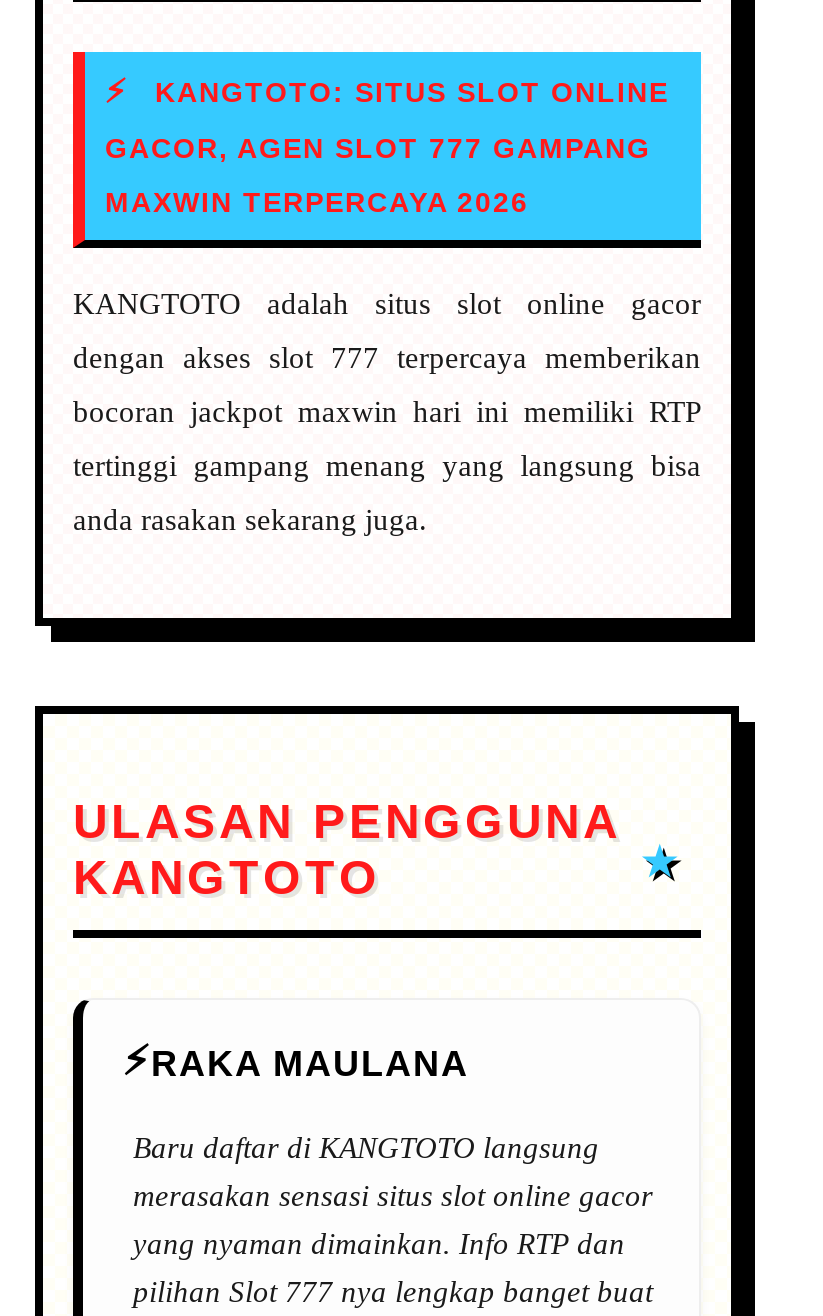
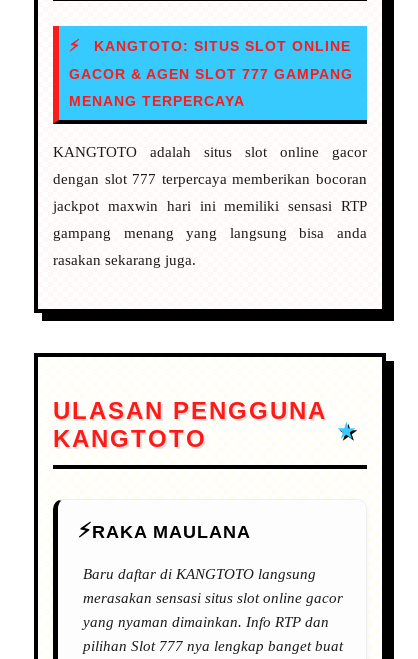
[105,132,651,164] GACOR, AGEN SLOT 777 GAMPANG -> [69,66,353,82] GACOR & AGEN SLOT 777 GAMPANG
[105,186,529,218] MAXWIN TERPERCAYA 2026 -> [69,93,245,109] MENANG TERPERCAYA
[73,342,701,374] dengan akses slot 777 terpercaya memberikan -> [53,171,367,187] dengan slot 777 terpercaya memberikan bocoran
[73,396,701,428] bocoran jackpot maxwin hari ini memiliki RTP -> [53,198,367,214] jackpot maxwin hari ini memiliki sensasi RTP
[73,450,701,482] tertinggi gampang menang yang langsung bisa -> [53,225,367,241] gampang menang yang langsung bisa anda
[73,504,427,536] anda rasakan sekarang juga. -> [53,252,196,268] rasakan sekarang juga.

